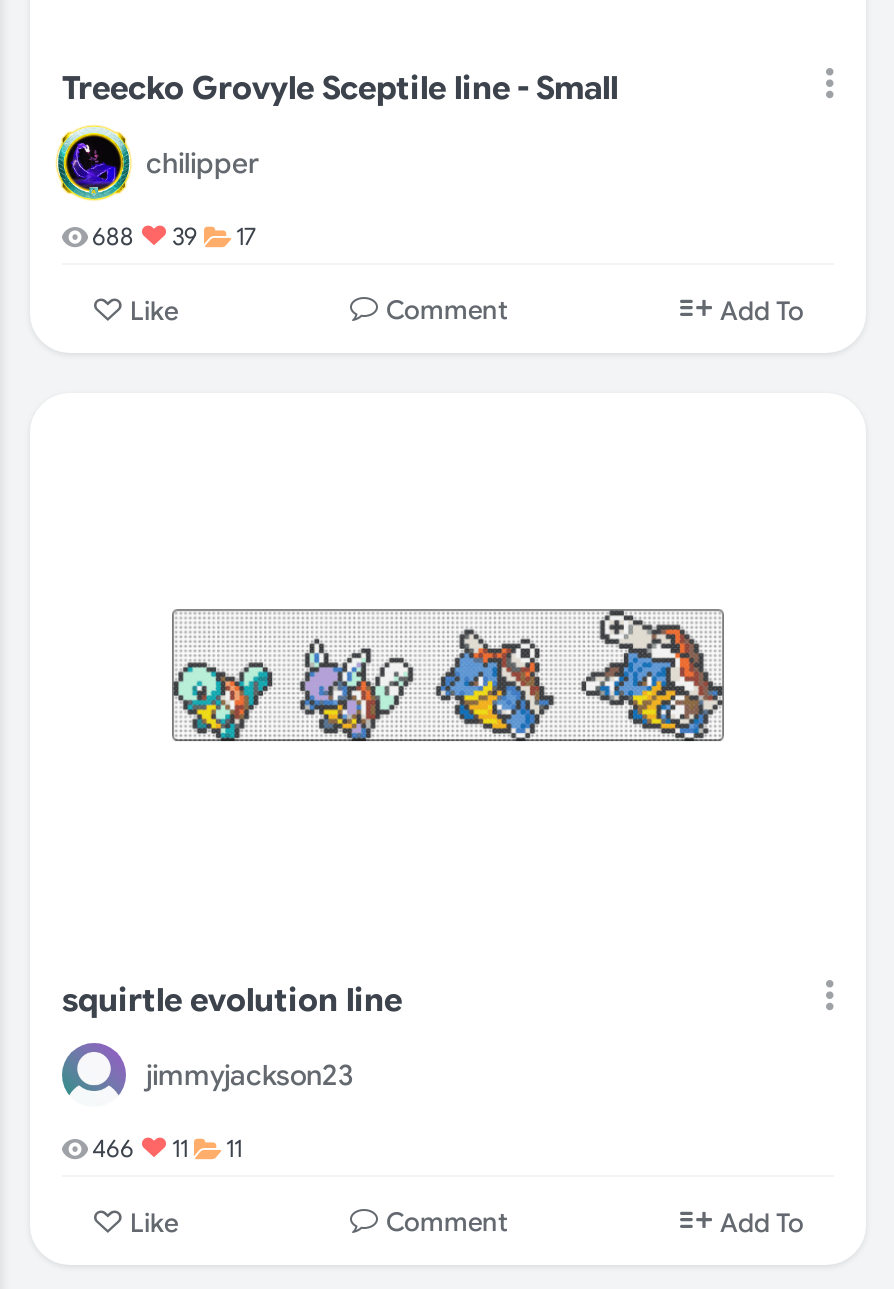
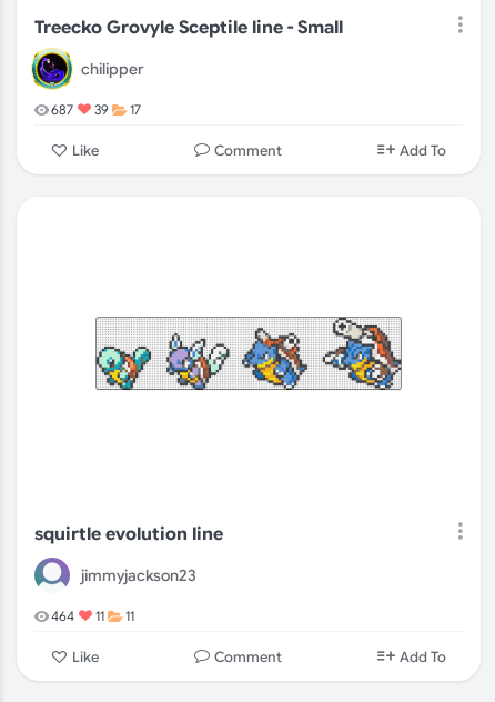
[92,220,256,250] 688 39 17 -> [51,101,141,117] 687 39 17
[92,1132,242,1162] 466 11 11 -> [51,607,134,624] 464 11 11

